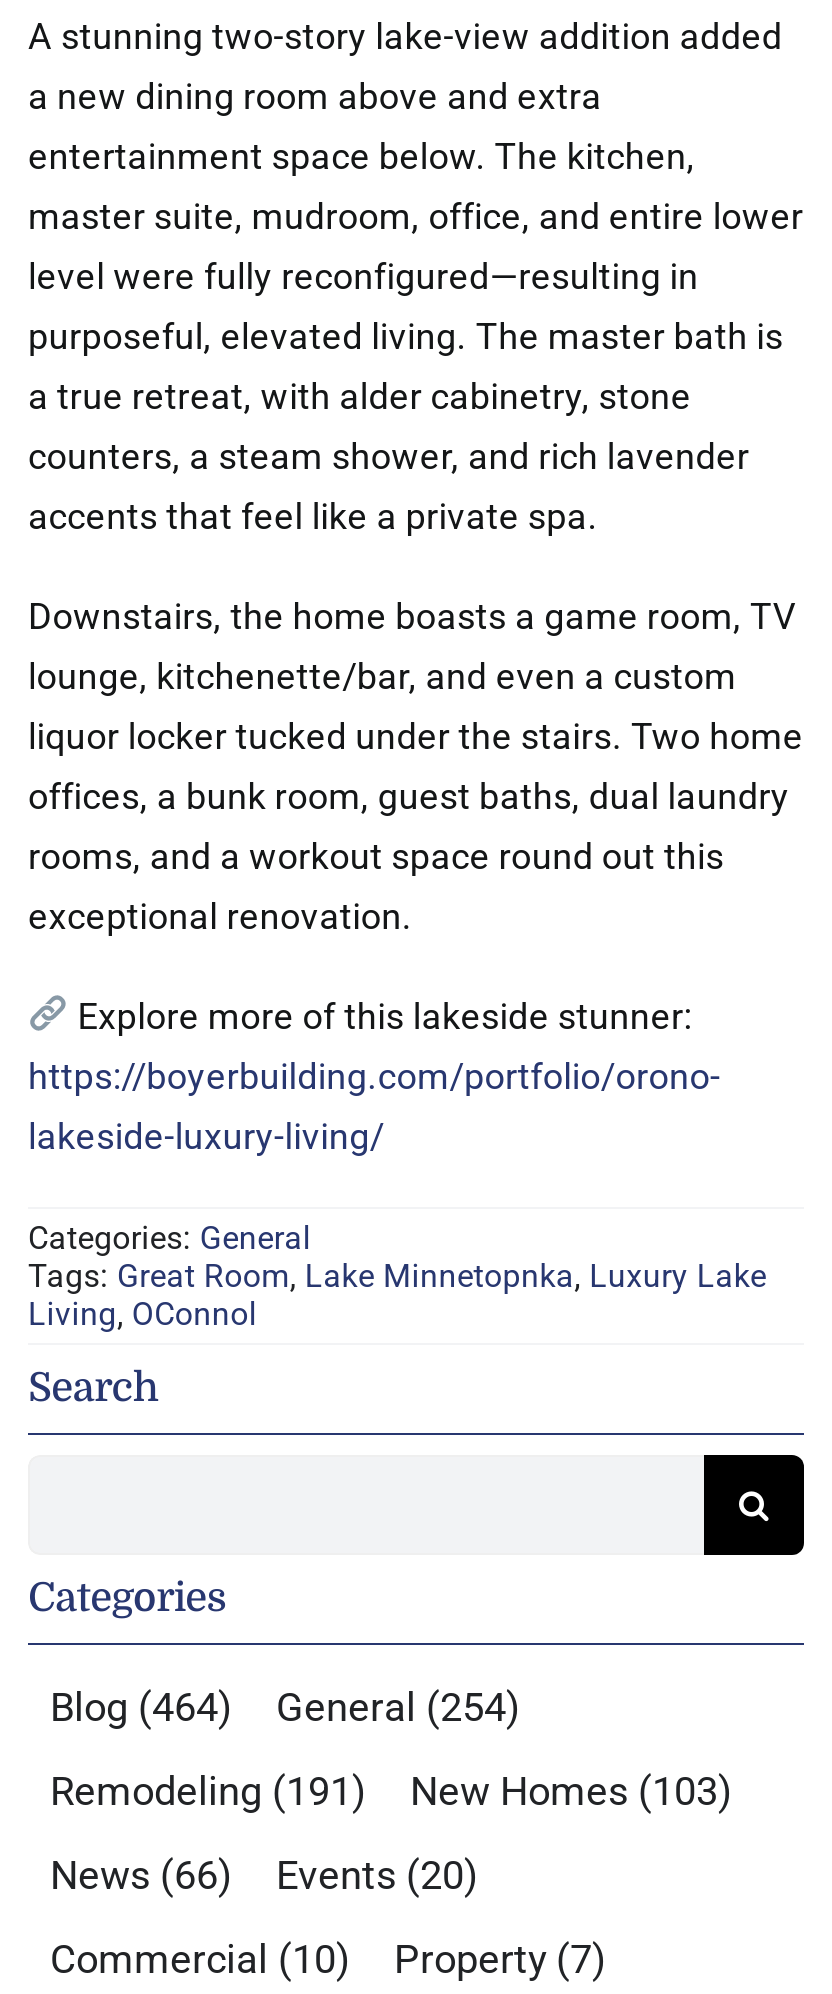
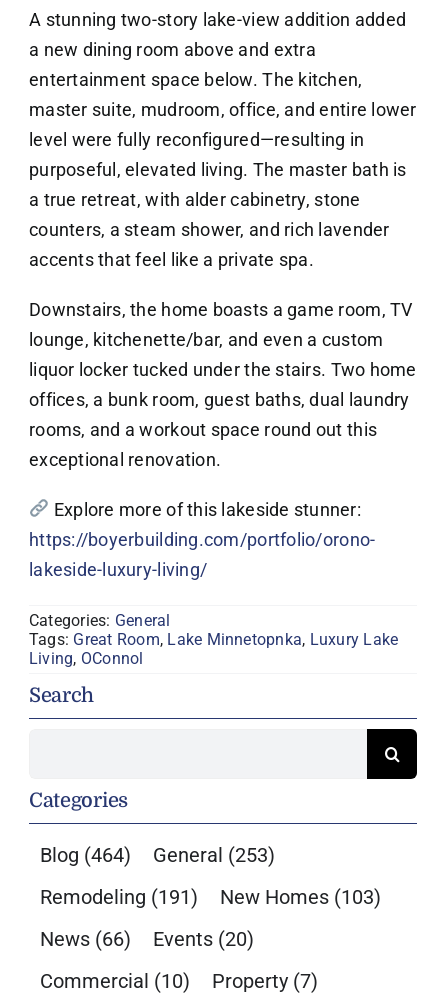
[50,1682,520,1730] Blog (464) General (254) -> [40,843,275,867] Blog (464) General (253)

